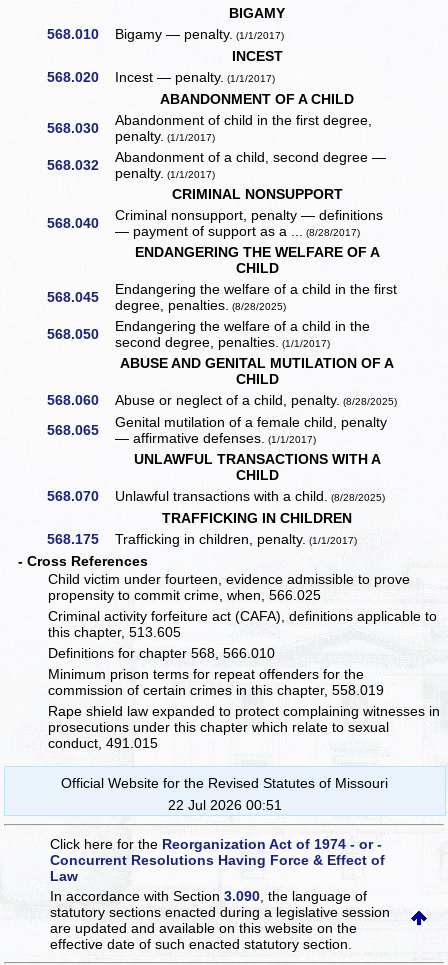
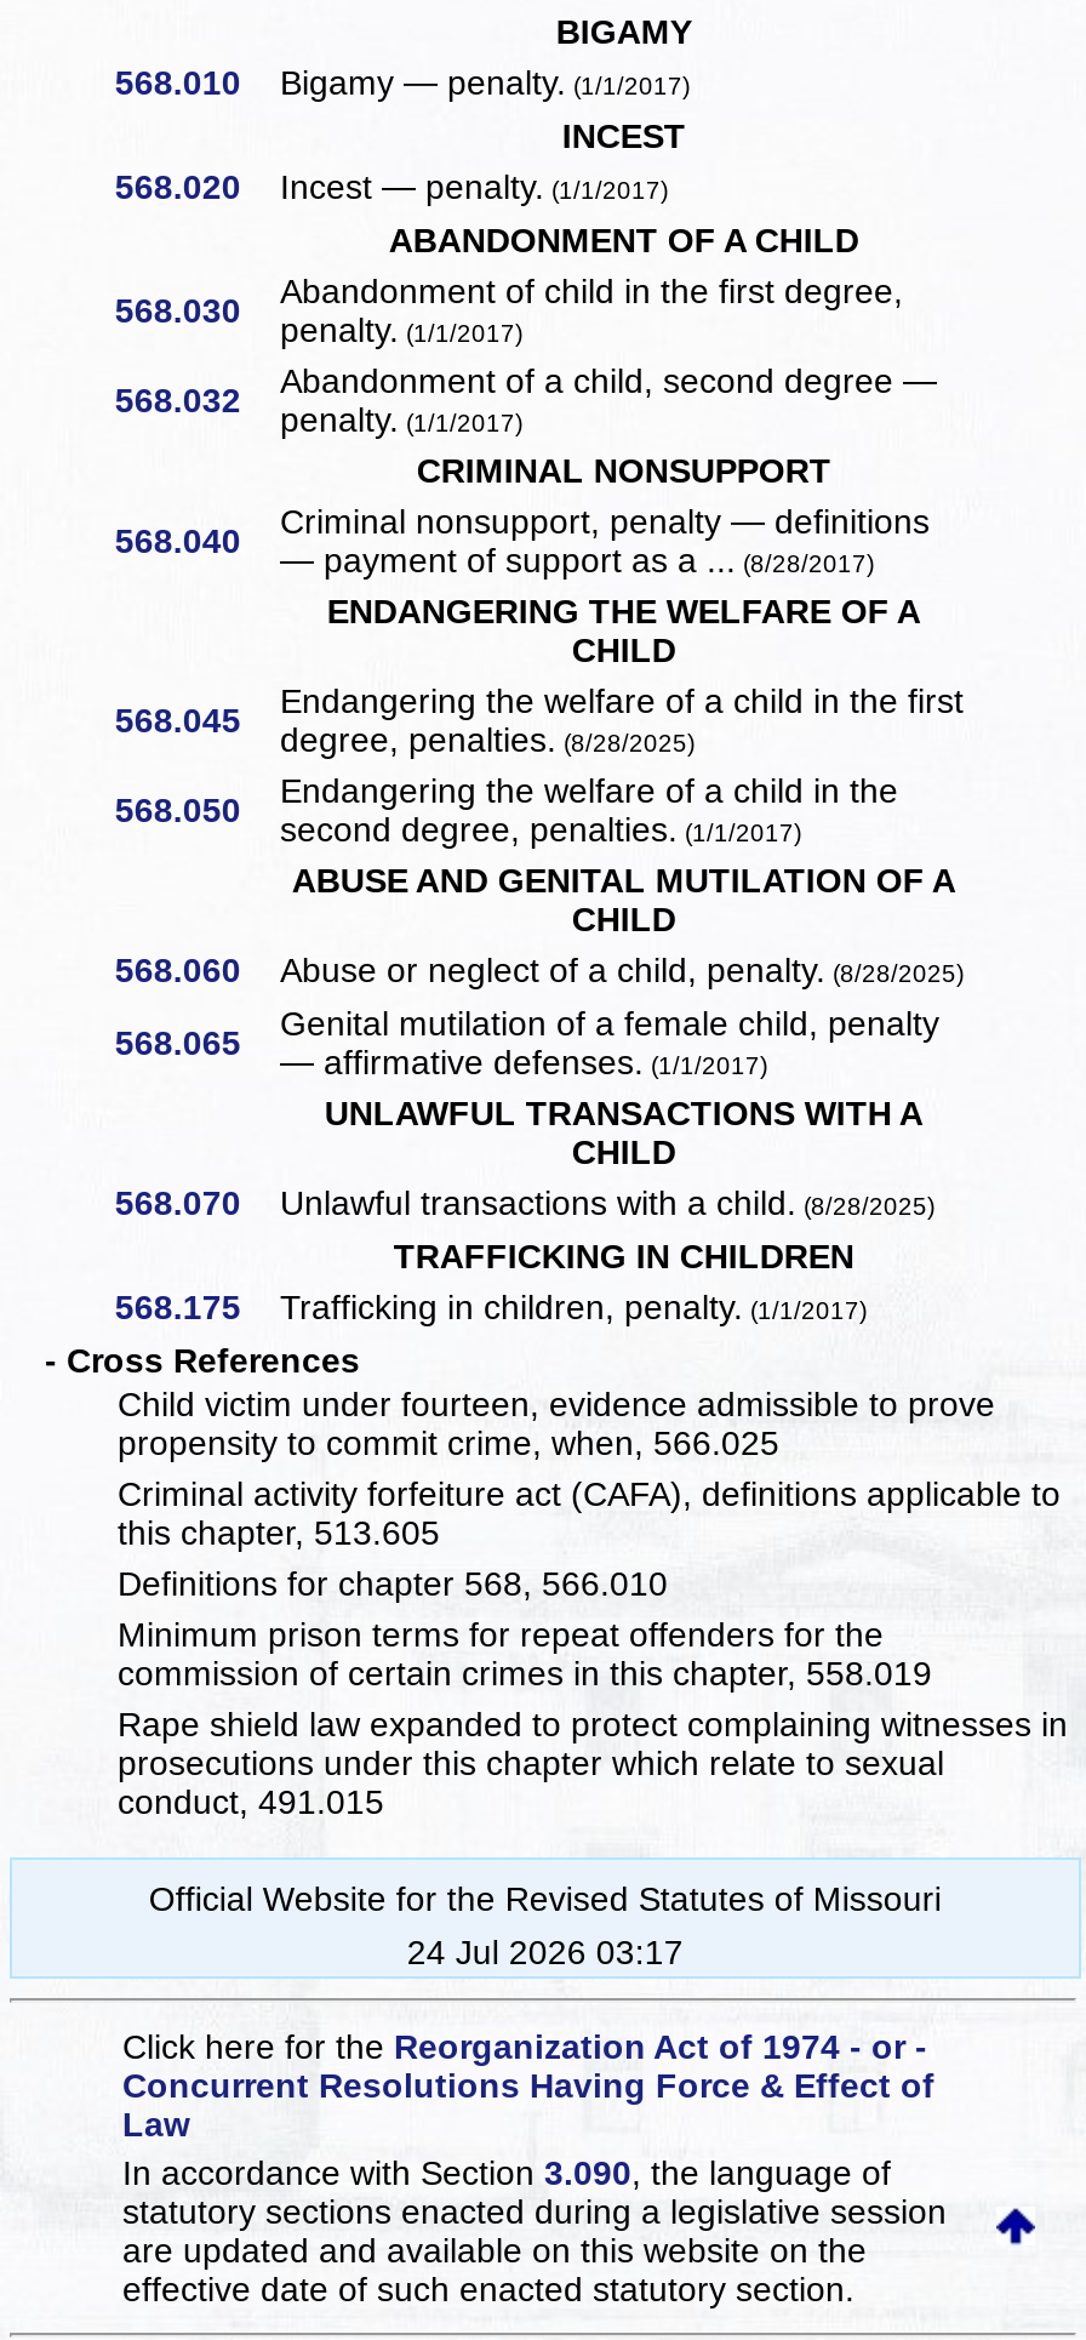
[168,797,282,813] 22 Jul 2026 00:51 -> [407,1932,683,1970] 24 Jul 2026 03:17

